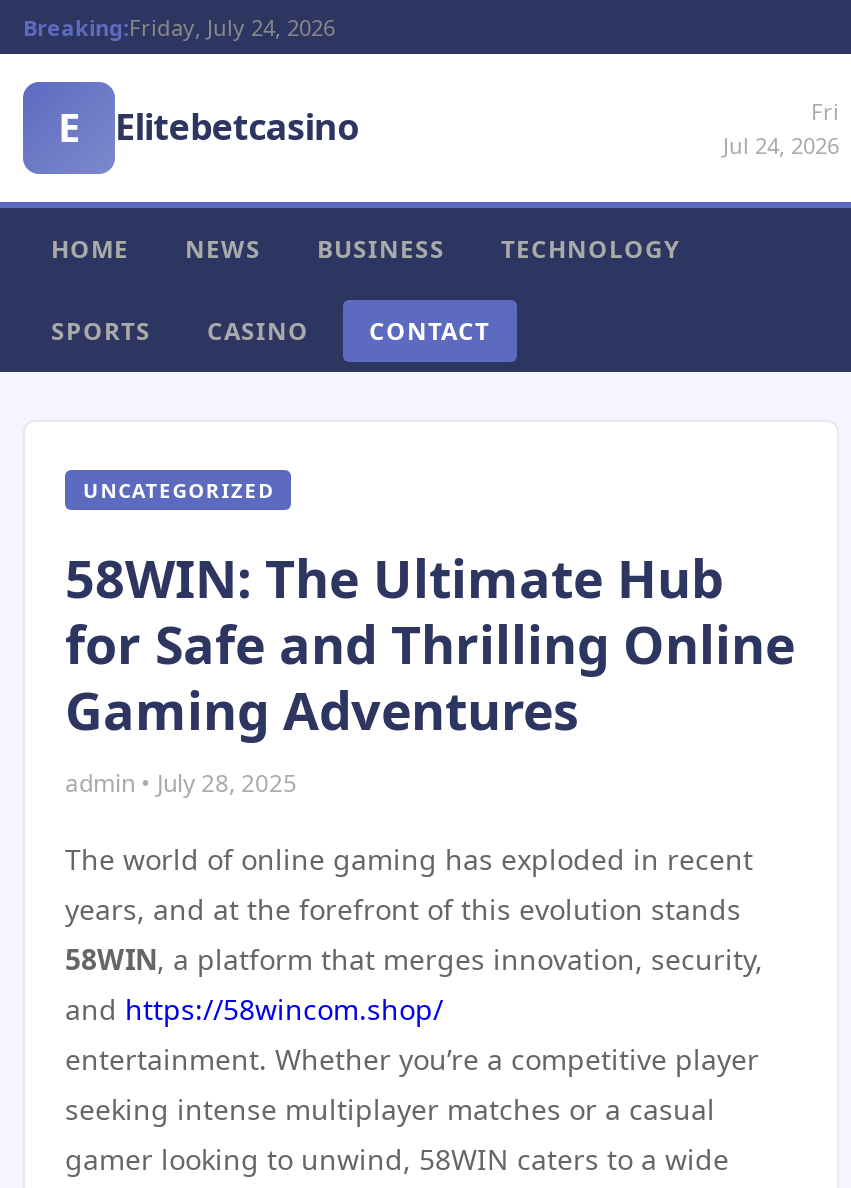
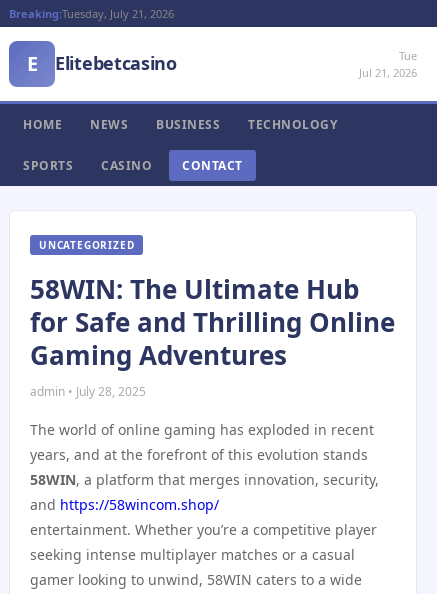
[23,12,335,42] Breaking:Friday, July 24, 2026 -> [9,6,174,21] Breaking:Tuesday, July 21, 2026
[723,96,839,160] Fri | Jul 24, 2026 -> [359,48,417,80] Tue | Jul 21, 2026

